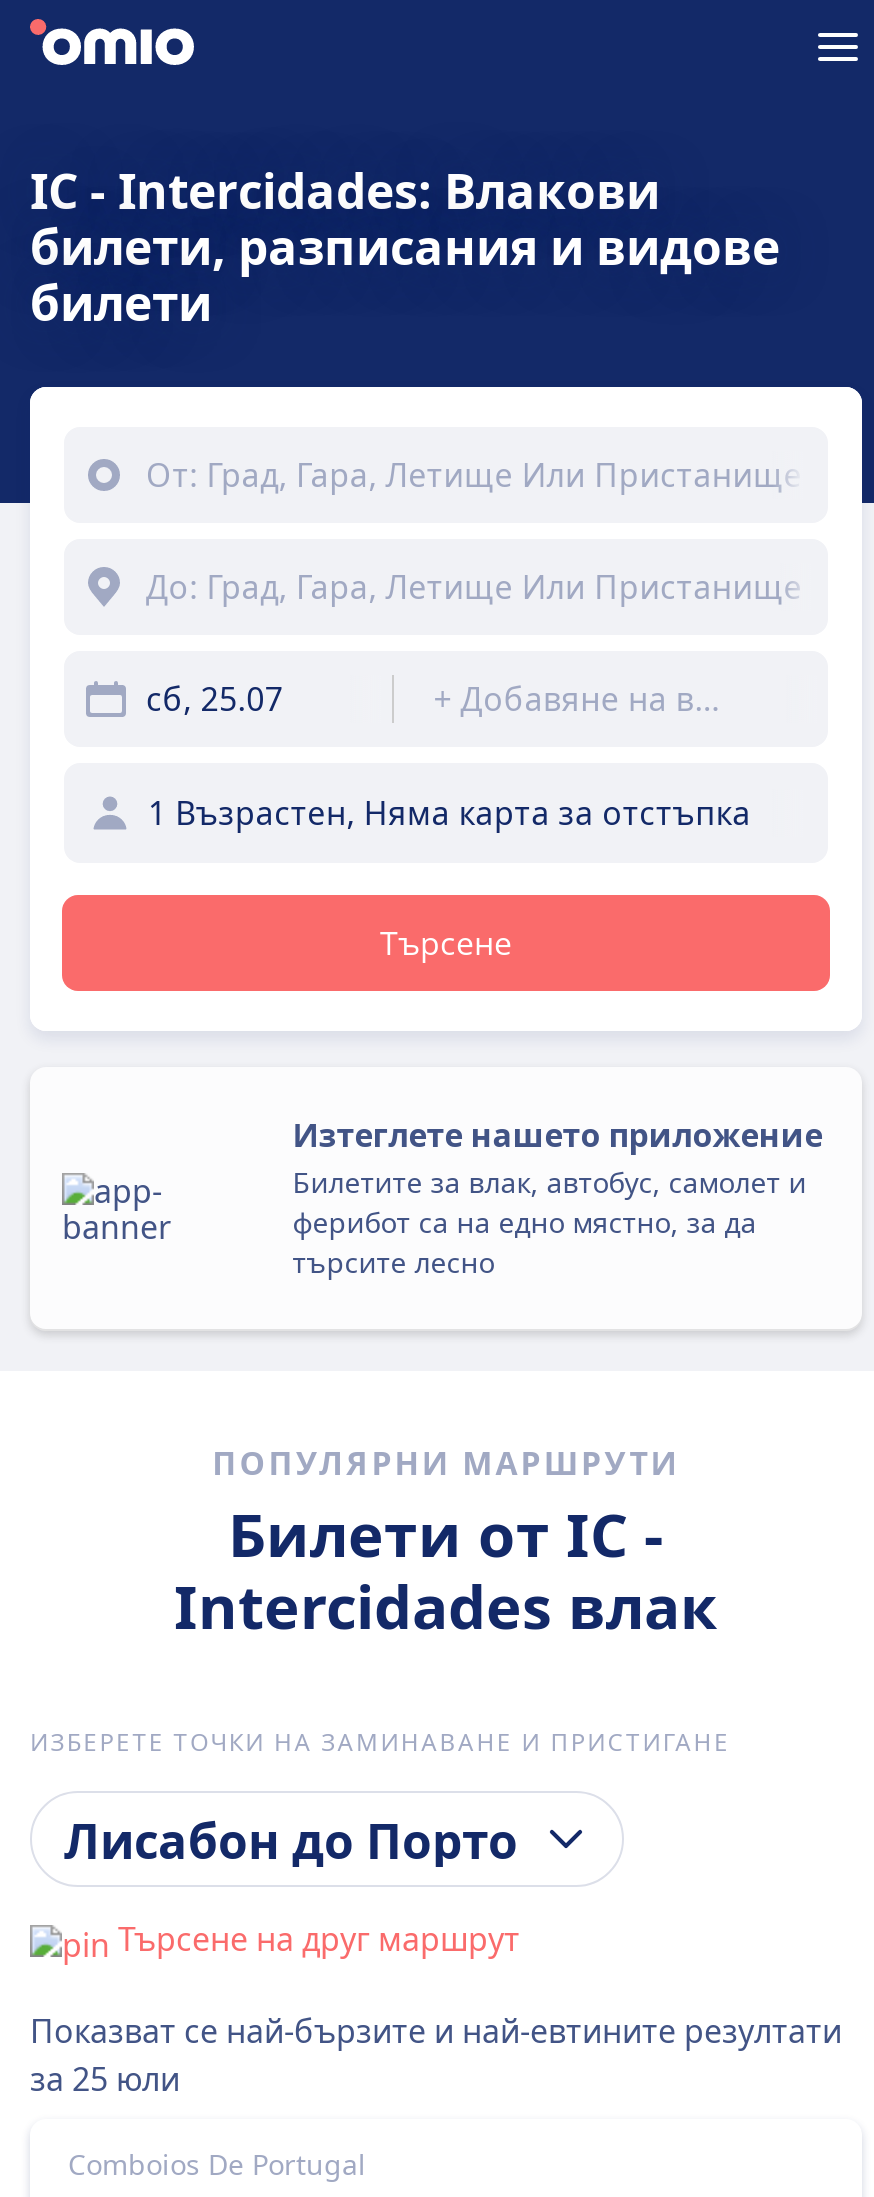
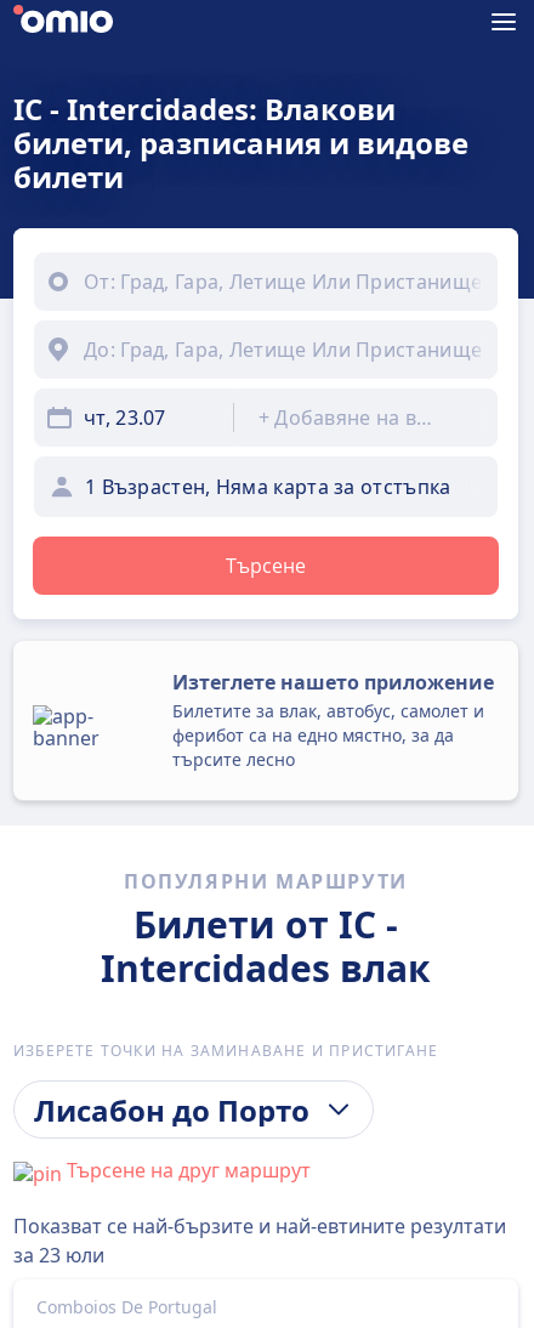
[146,677,283,721] сб, 25.07 -> [84,404,166,431] чт, 23.07
[30,2057,180,2101] за 25 юли -> [13,1242,104,1269] за 23 юли

